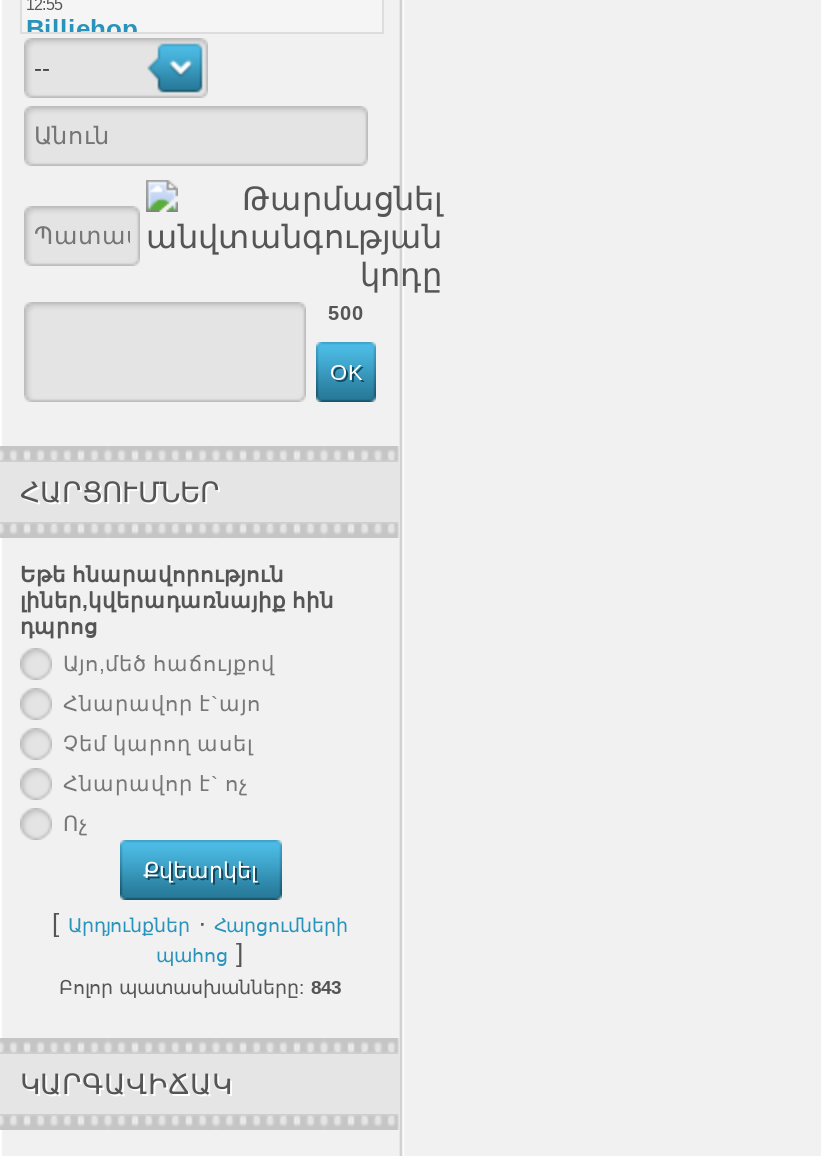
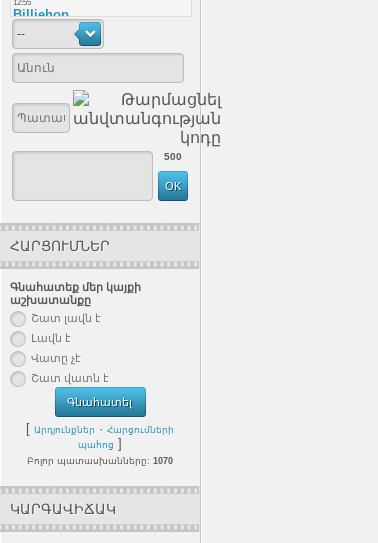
[20,562,334,882] Եթե հնարավորություն | լիներ,կվերադառնայիք հին | դպրոց | Այո,մեծ հաճույքով | Հնարավոր է`այո | Չեմ կարող ասել | Հնարավոր է` ոչ | Ոչ | Քվեարկել -> [10,281,141,408] Գնահատեք մեր կայքի | աշխատանքը | Շատ լավն է | Լավն է | Վատը չէ | Շատ վատն է | Գնահատել
[59,978,341,998] Բոլոր պատասխանները: 843 -> [27,456,173,466] Բոլոր պատասխանները: 1070

